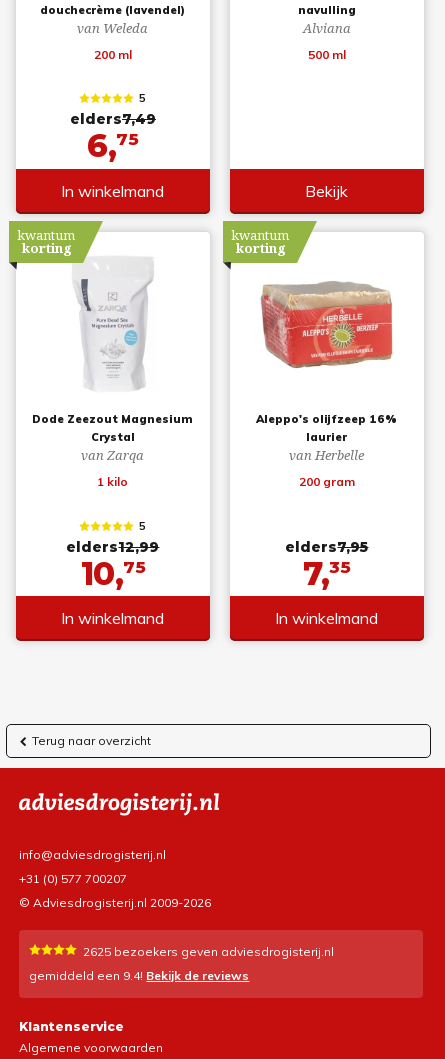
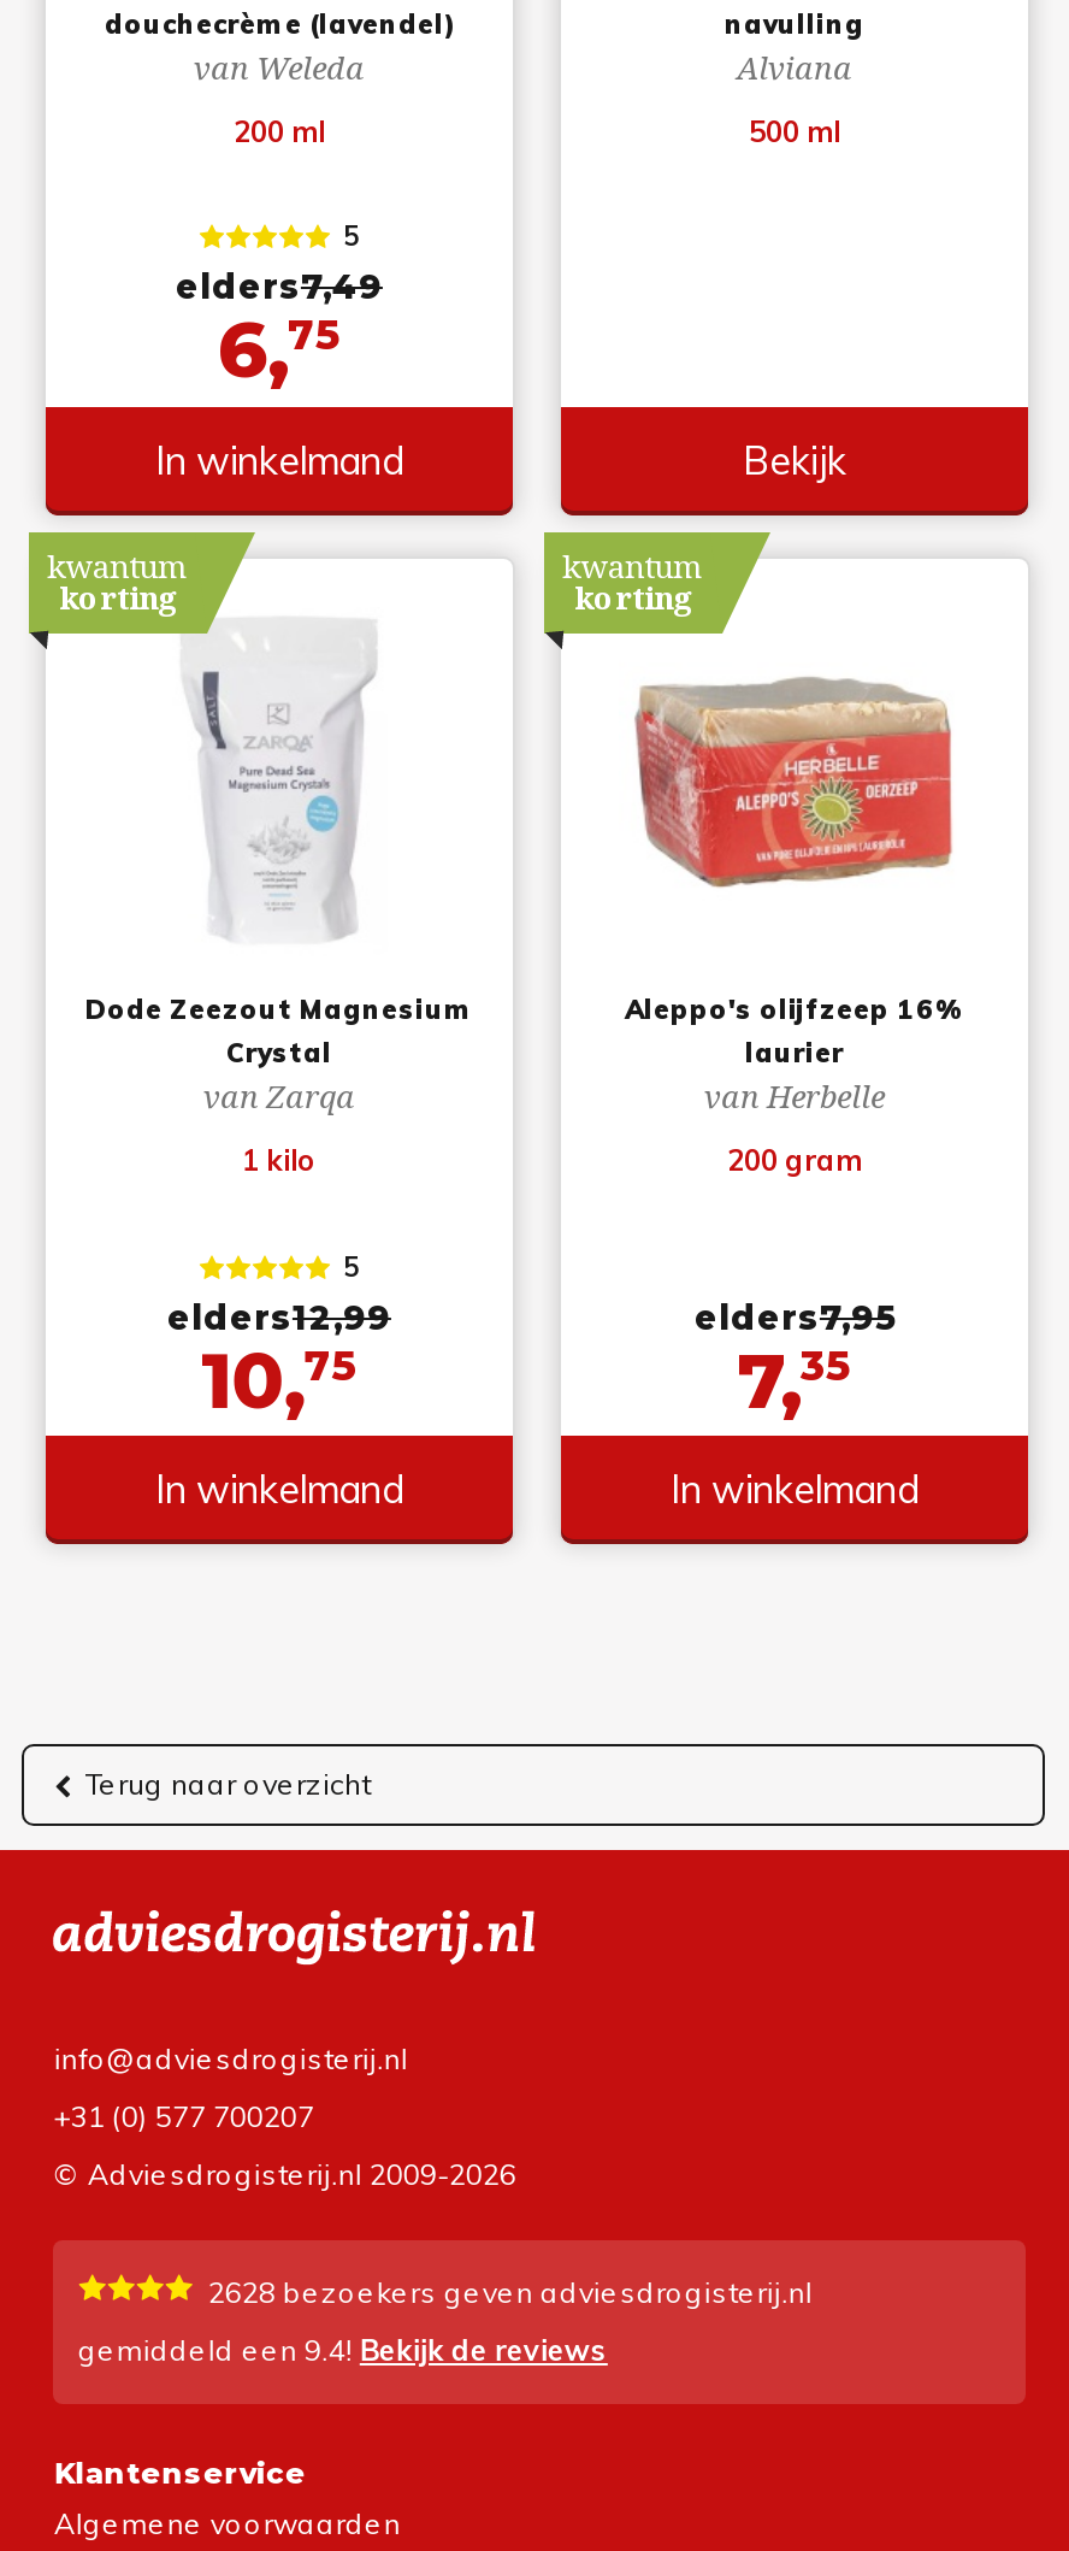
[83,944,334,959] 2625 bezoekers geven adviesdrogisterij.nl -> [208,2273,812,2310] 2628 bezoekers geven adviesdrogisterij.nl

